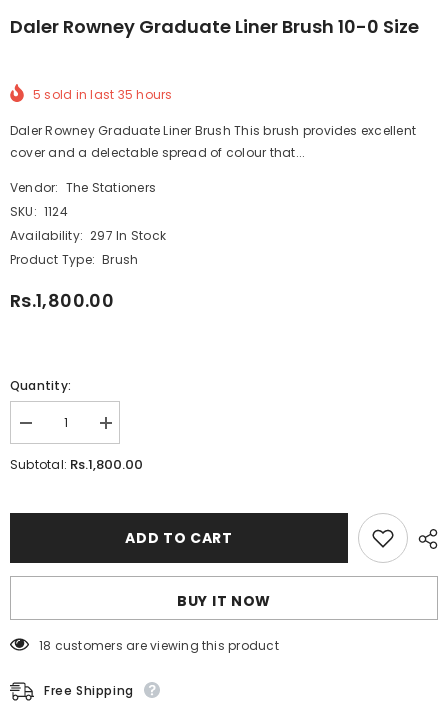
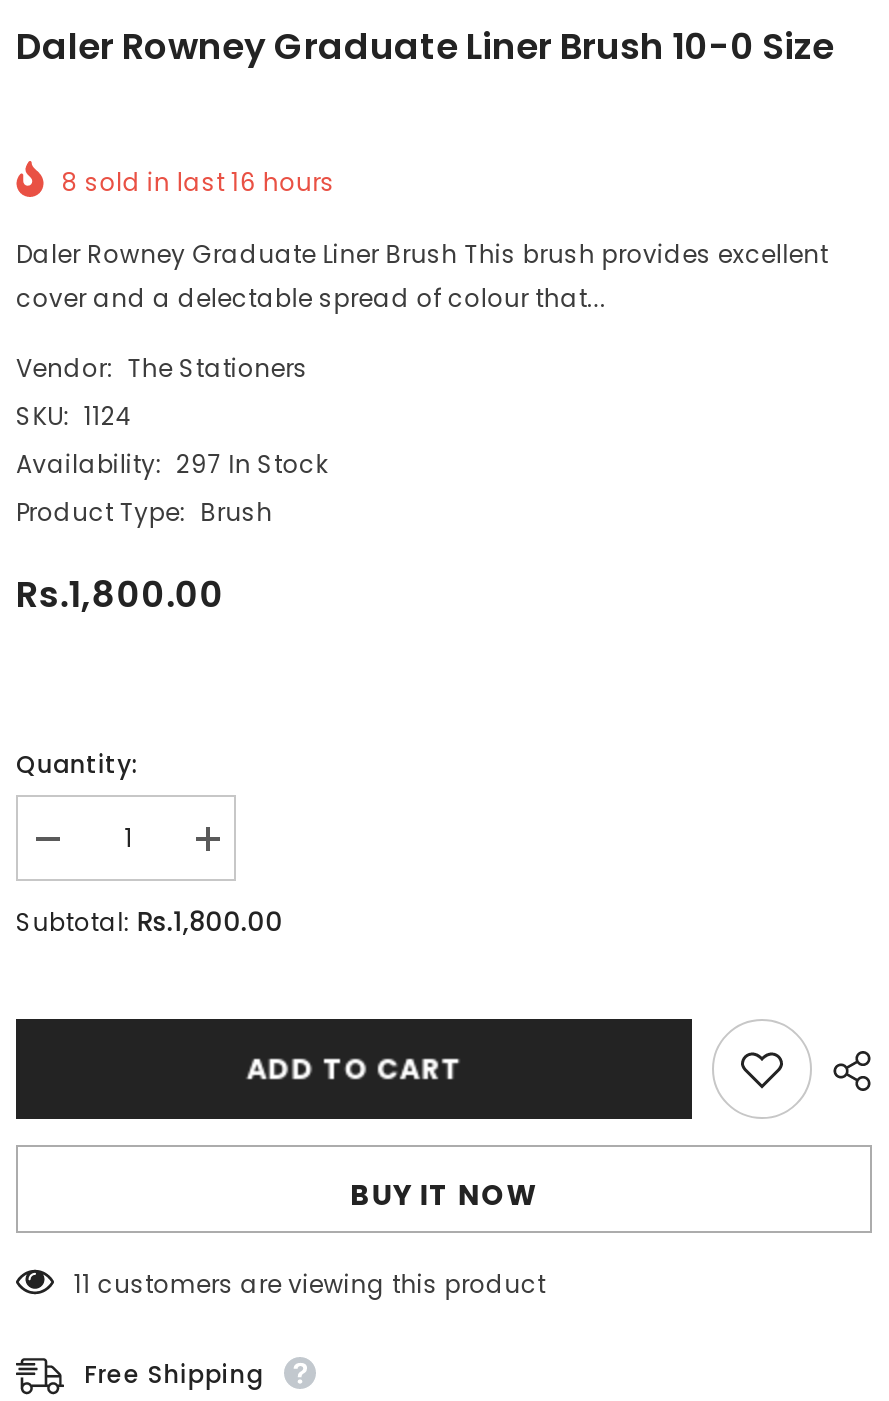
[33,86,173,103] 5 sold in last 35 hours -> [62,165,335,199] 8 sold in last 16 hours
[39,637,279,654] 18 customers are viewing this product -> [74,1267,546,1301] 11 customers are viewing this product

